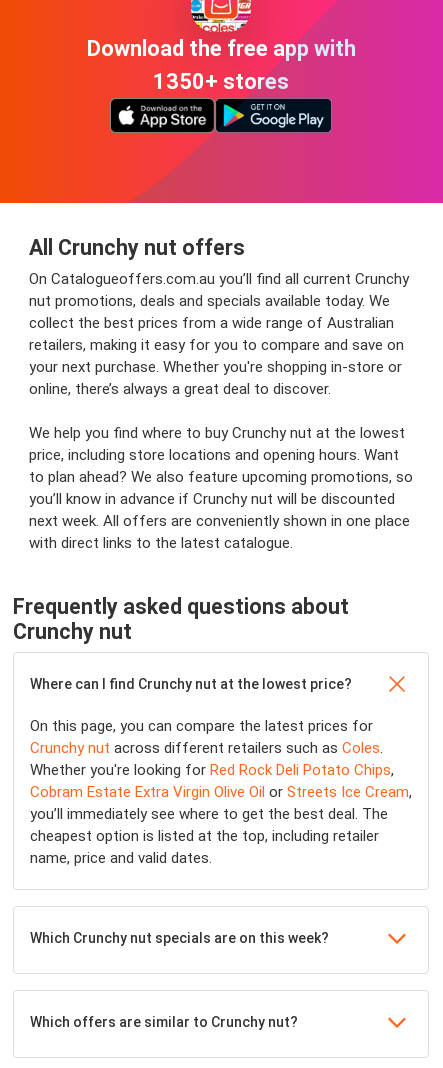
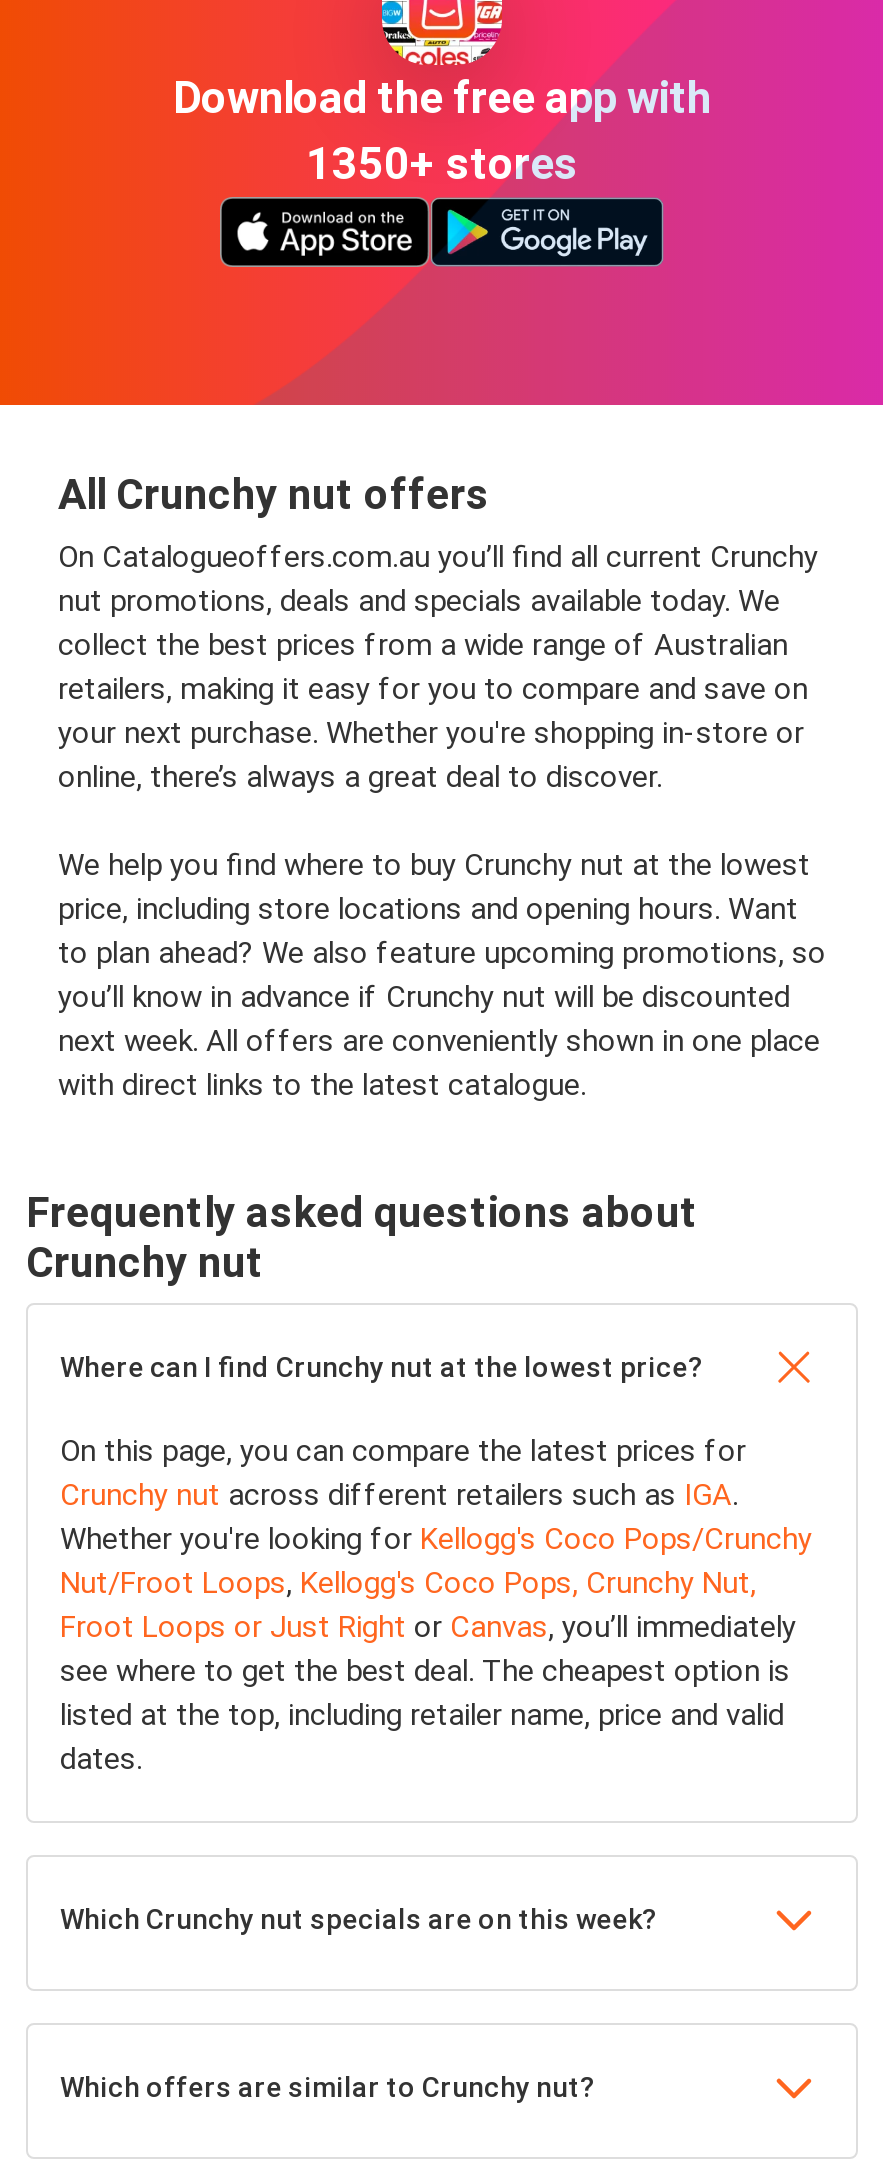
[30,738,412,866] Crunchy nut across different retailers such as Coles. | Whether you're looking for Red Rock Deli Potato Chips, | Cobram Estate Extra Virgin Olive Oil or Streets Ice Cream, | you’ll immediately see where to get the best deal. The | cheapest option is listed at the top, including retailer | name, price and valid dates. -> [60,1477,812,1777] Crunchy nut across different retailers such as IGA. | Whether you're looking for Kellogg's Coco Pops/Crunchy | Nut/Froot Loops, Kellogg's Coco Pops, Crunchy Nut, | Froot Loops or Just Right or Canvas, you’ll immediately | see where to get the best deal. The cheapest option is | listed at the top, including retailer name, price and valid | dates.

